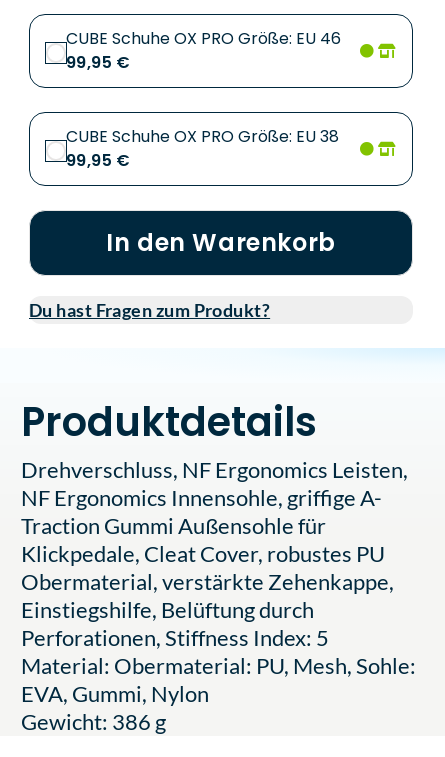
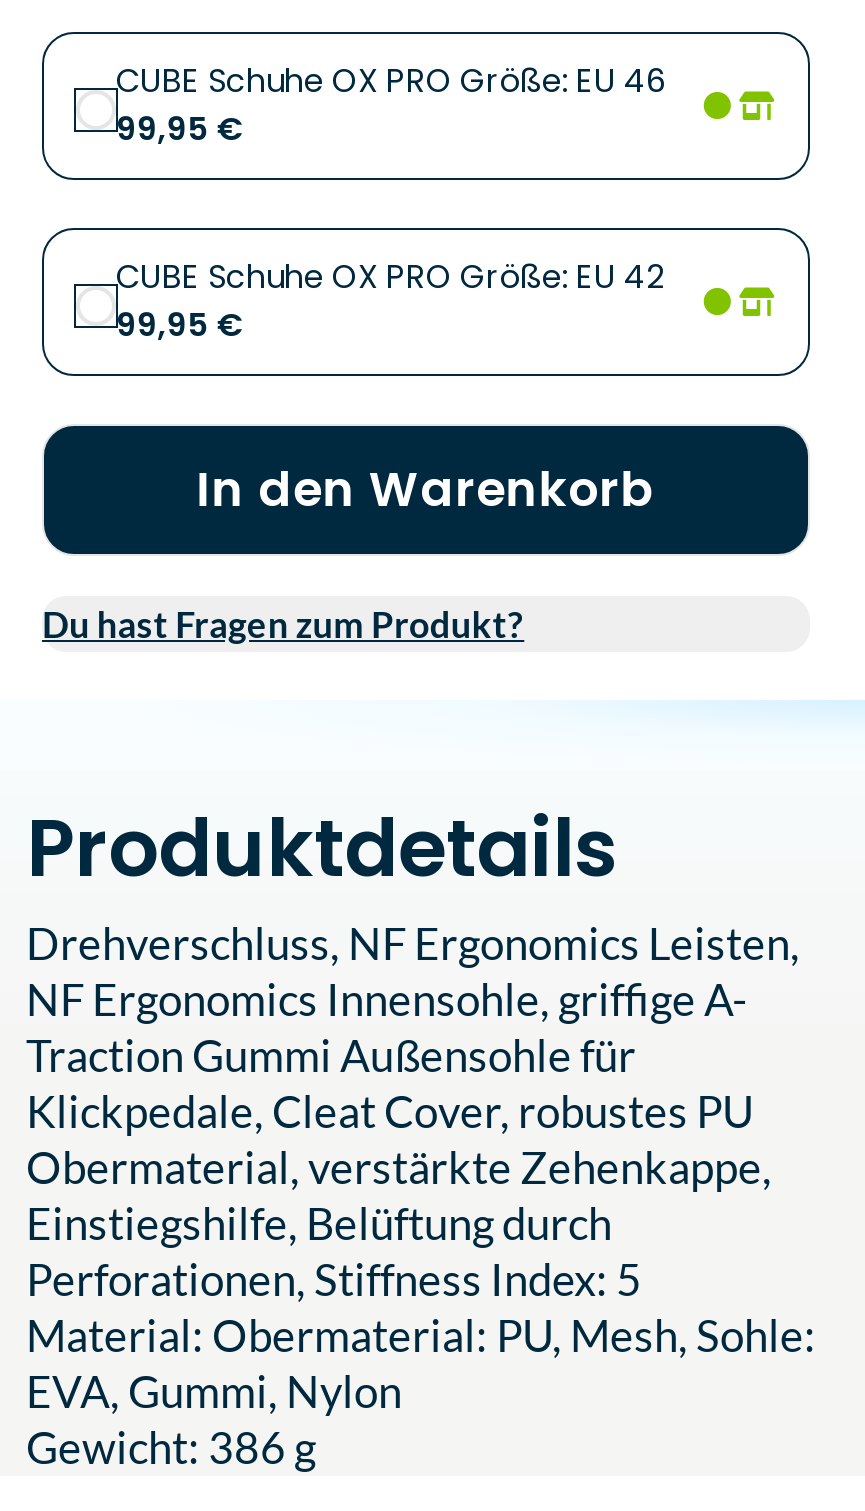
[66,125,339,148] CUBE Schuhe OX PRO Größe: EU 38 -> [116,253,664,299] CUBE Schuhe OX PRO Größe: EU 42

